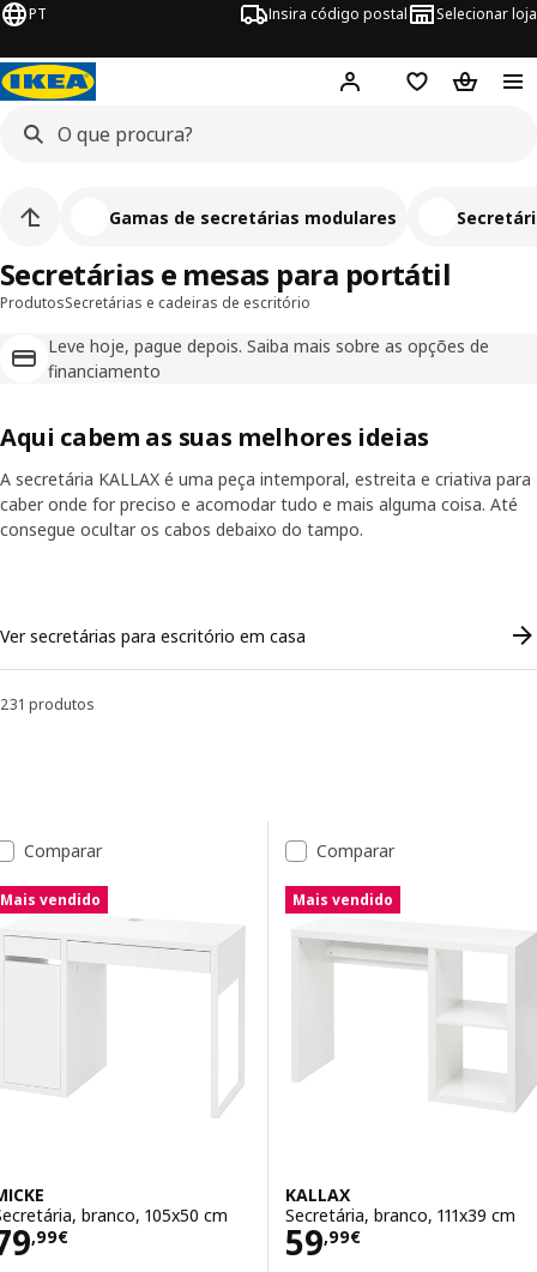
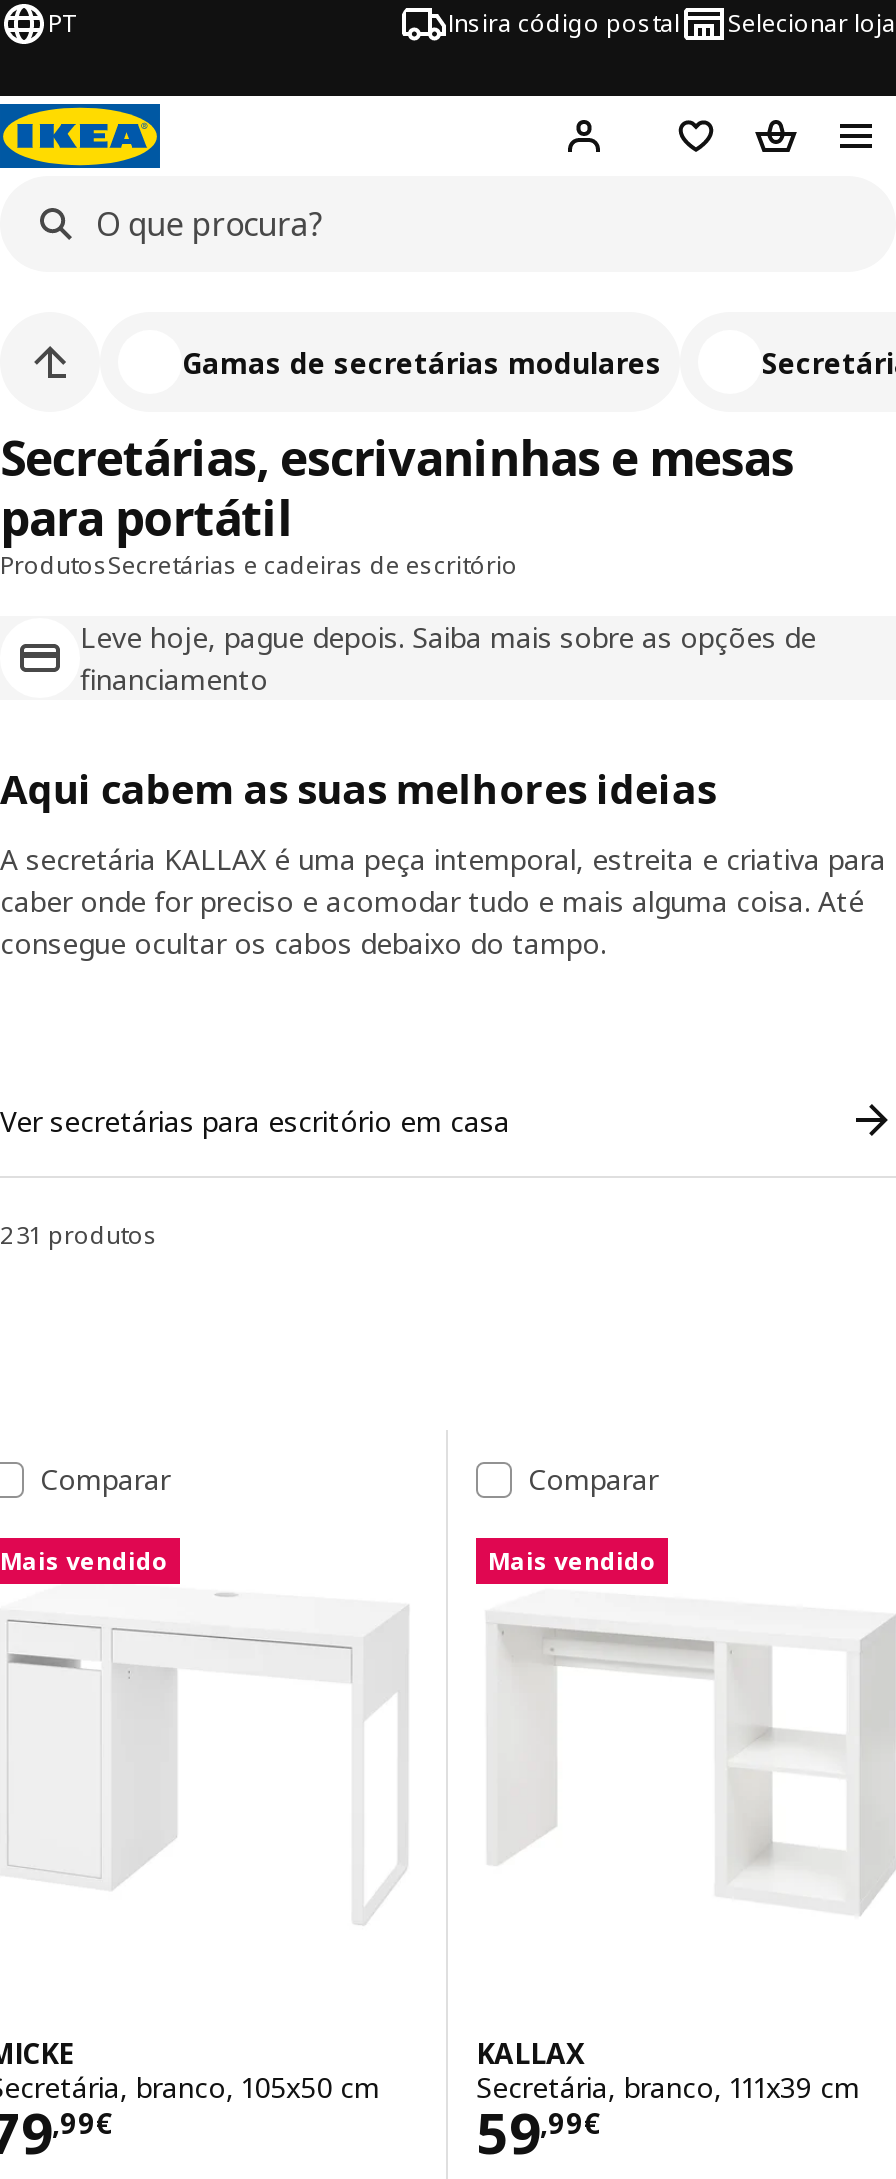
[0,254,451,294] Secretárias e mesas para portátil -> [0,424,794,550] Secretárias, escrivaninhas e mesas | para portátil

